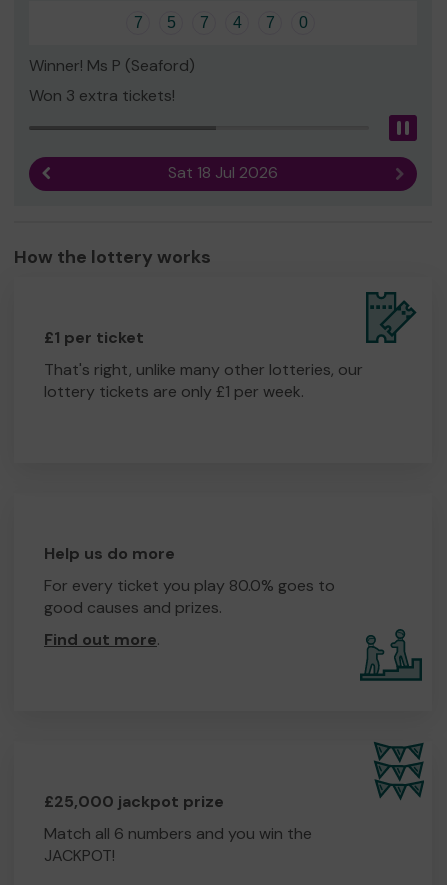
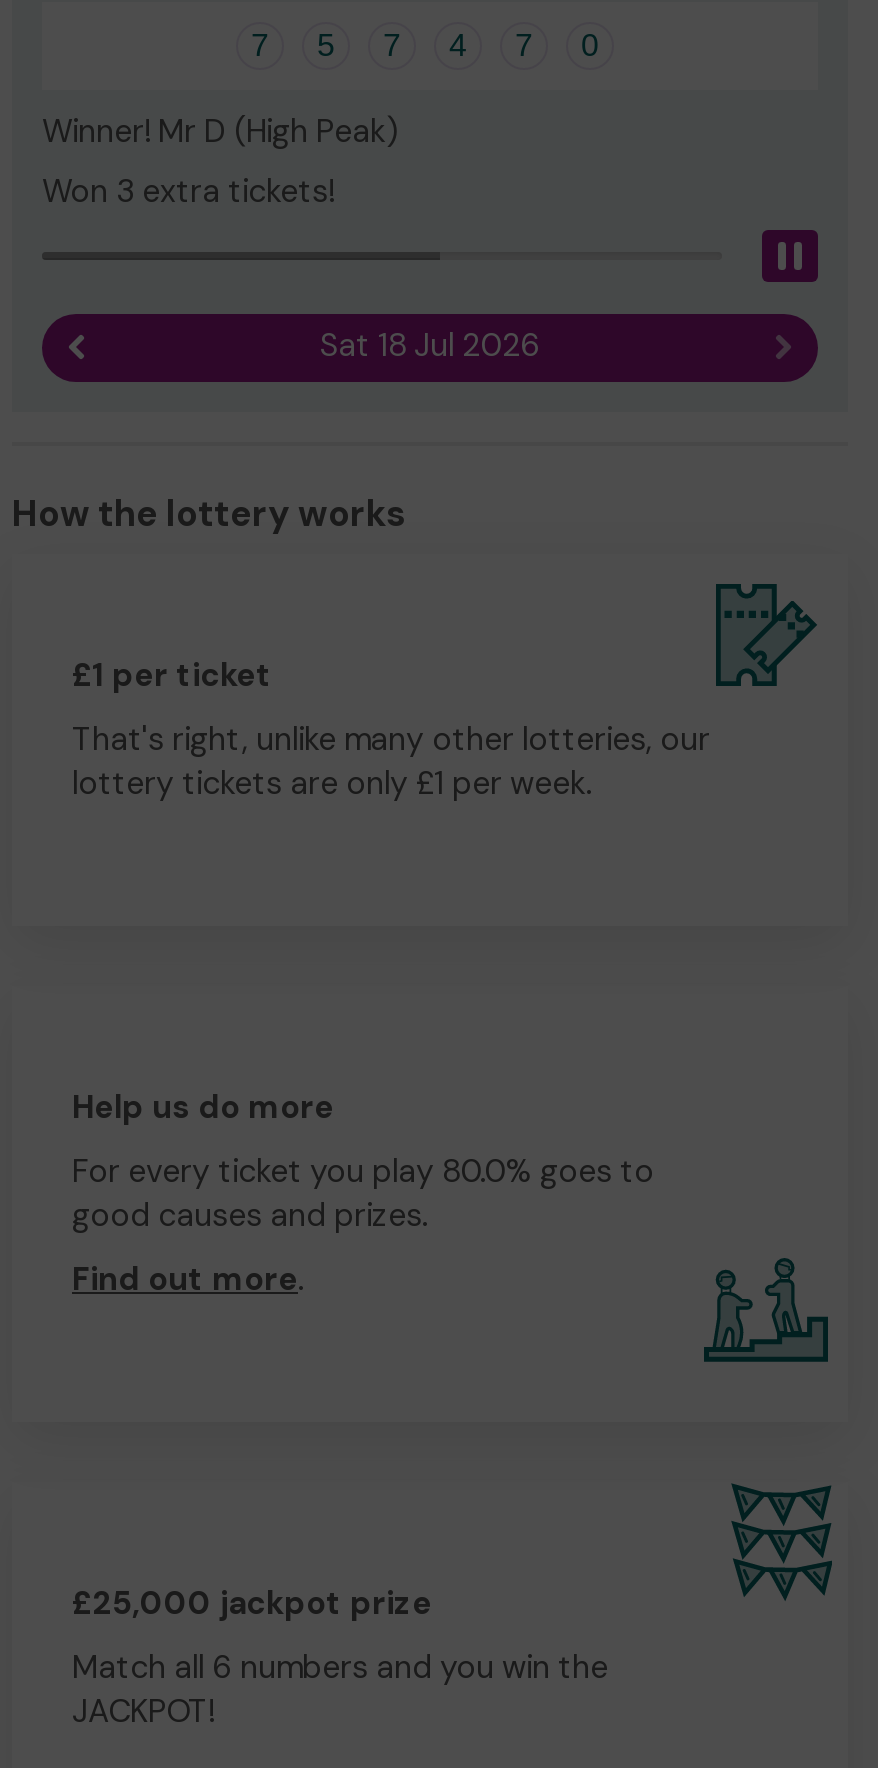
[29,54,195,75] Winner! Ms P (Seaford) -> [42,109,398,151] Winner! Mr D (High Peak)

